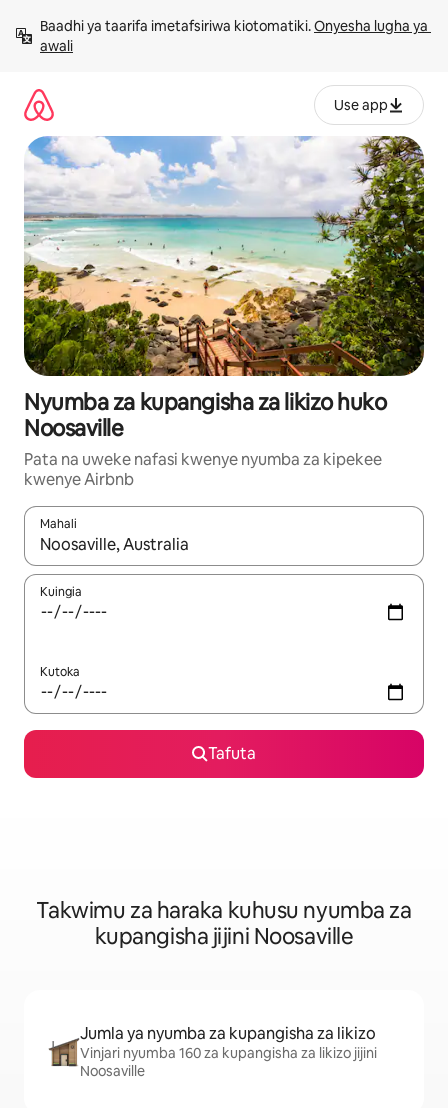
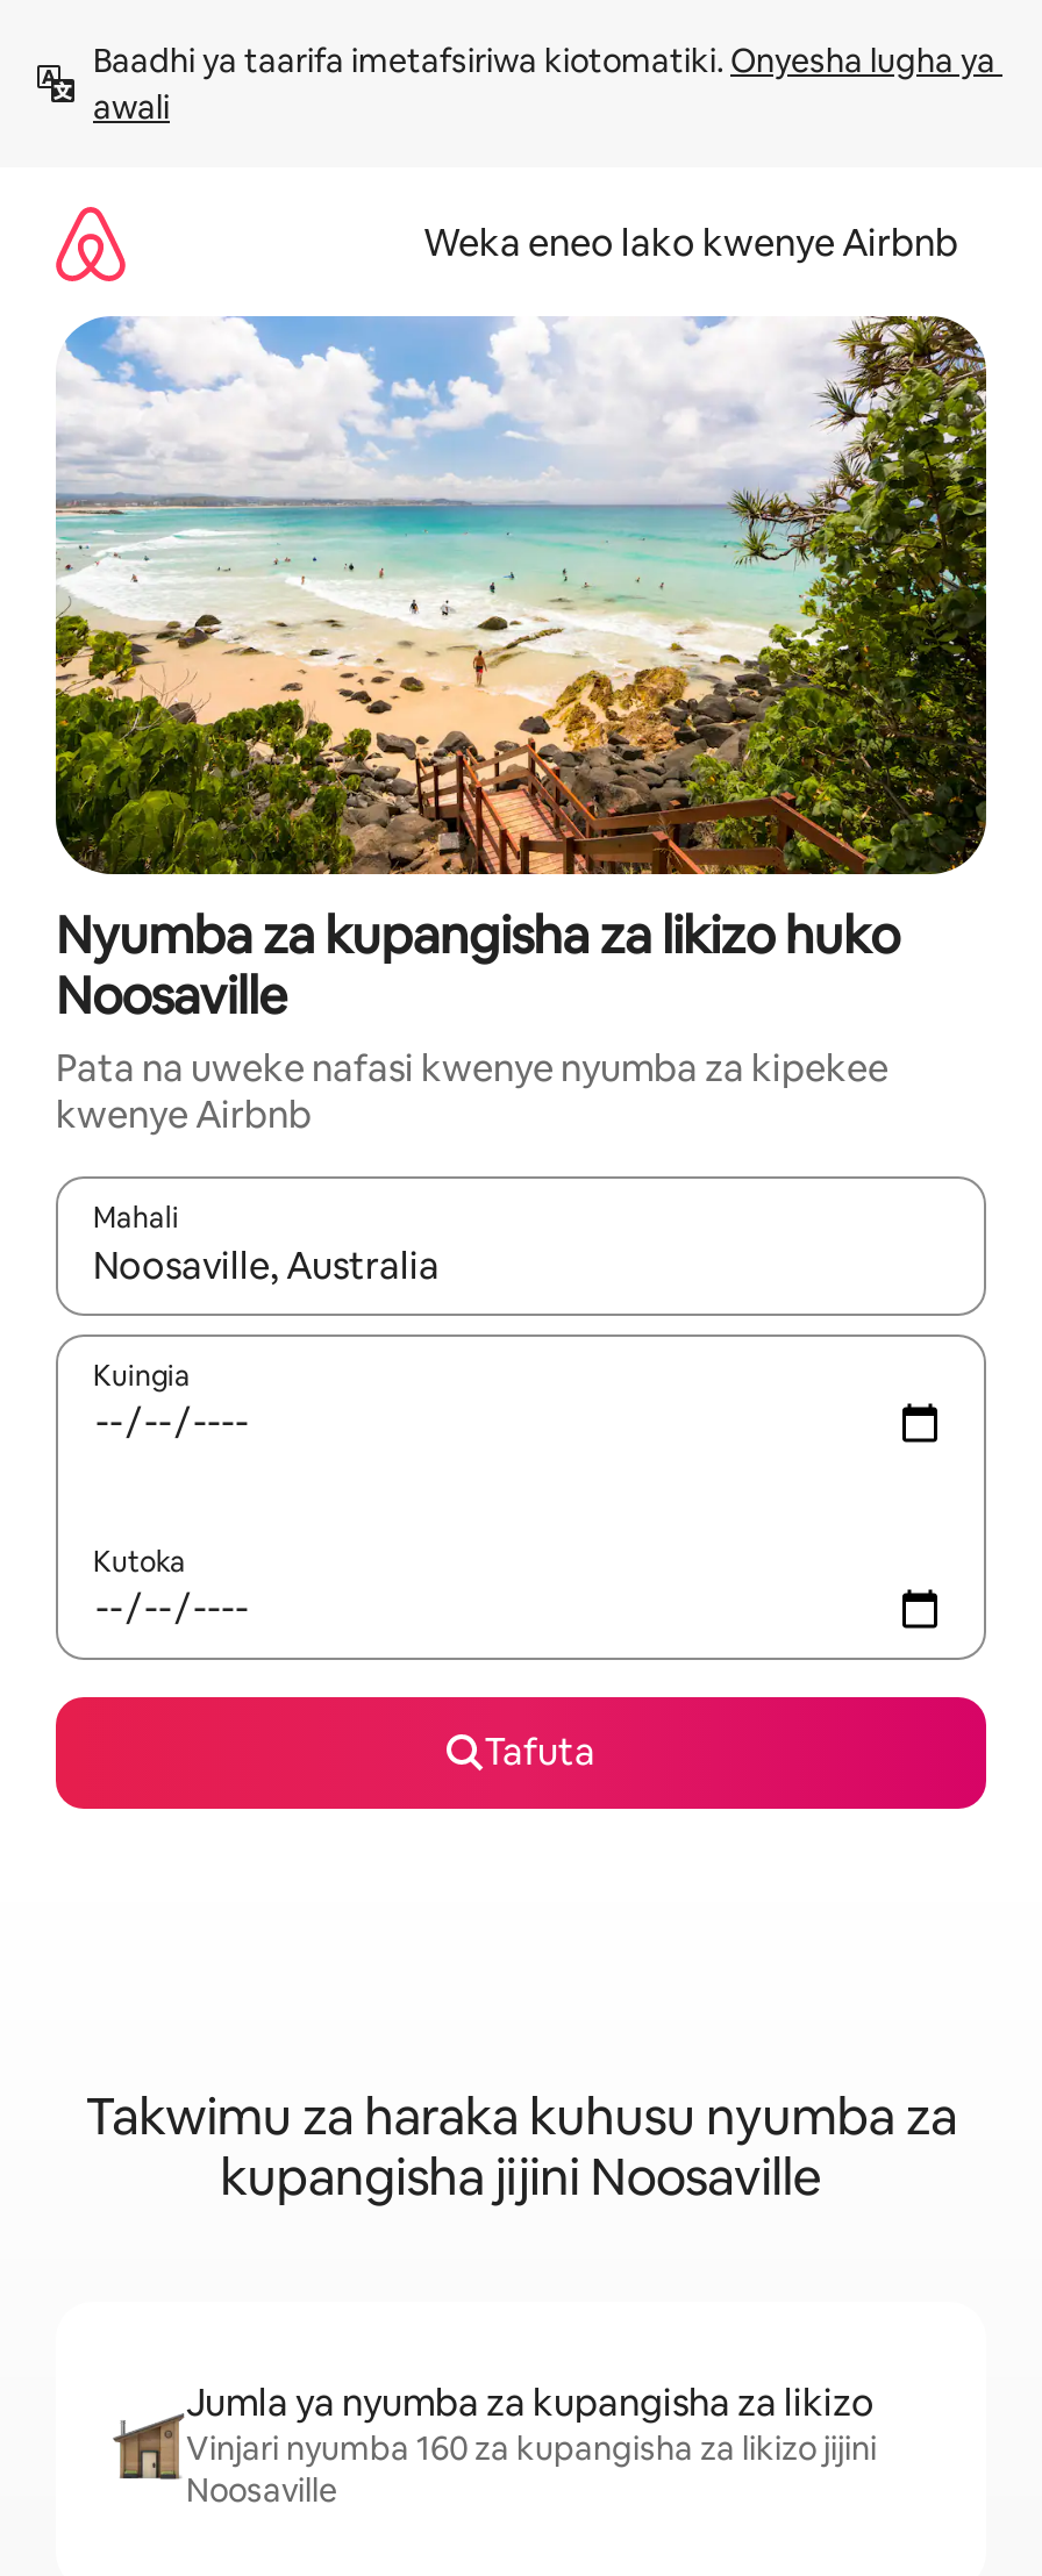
[334,95,388,113] Use app -> [423,217,958,266] Weka eneo lako kwenye Airbnb

